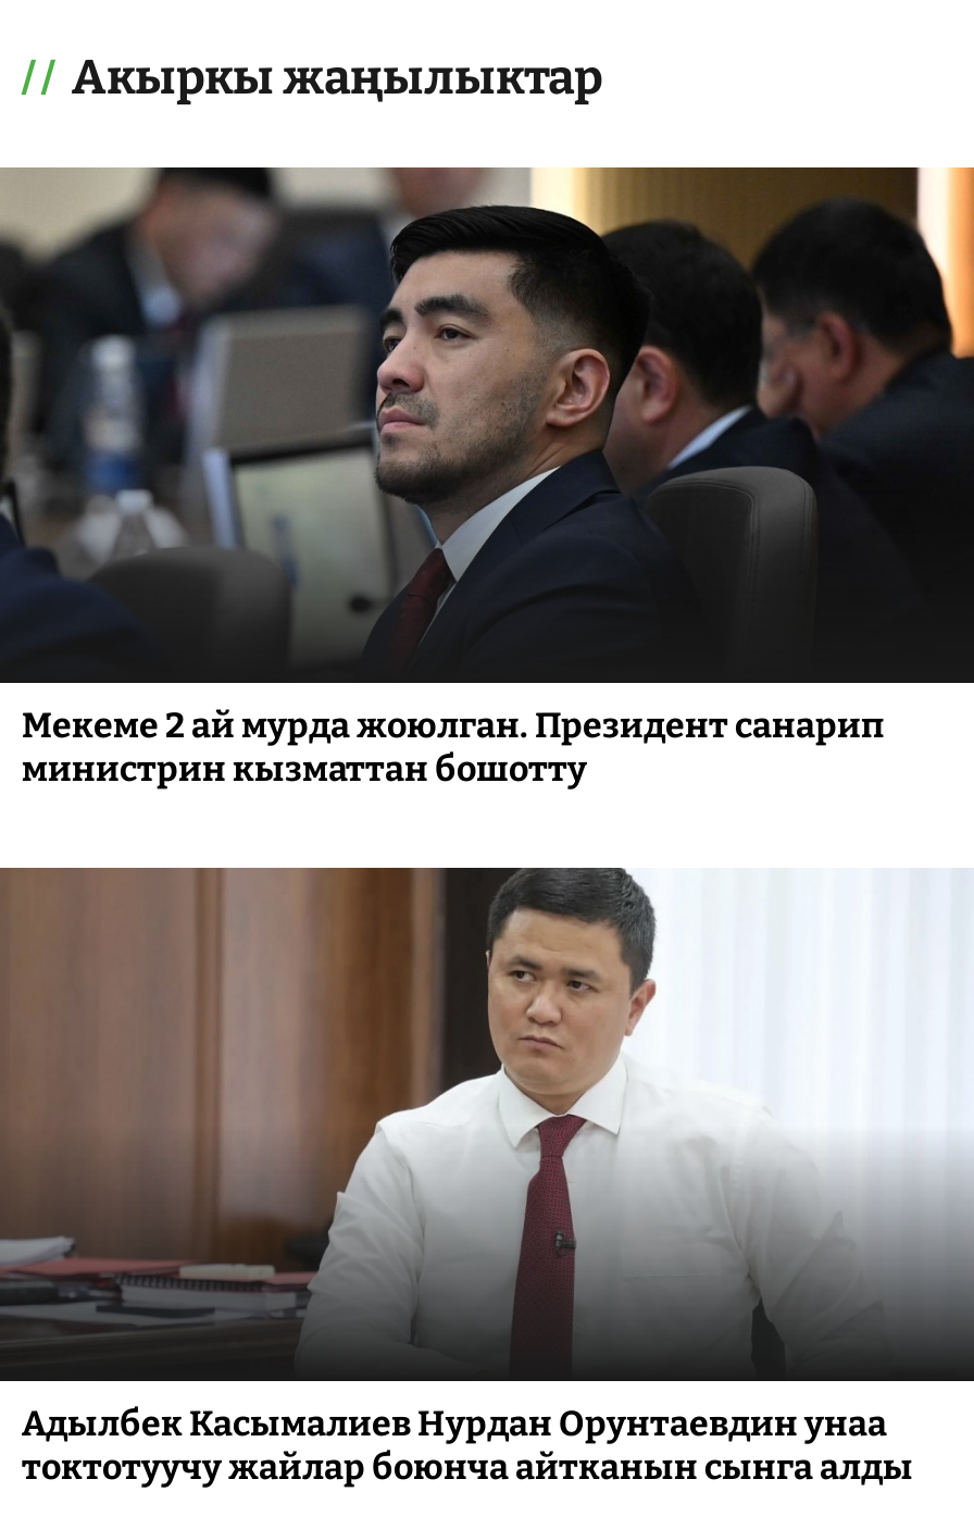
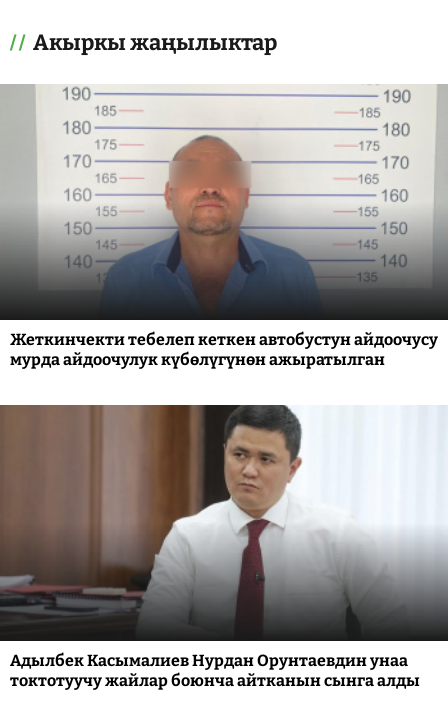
[7,164,967,788] [image] | Мекеме 2 ай мурда жоюлган. Президент санарип | министрин кызматтан бошотту -> [3,83,445,369] [image] | Жеткинчекти тебелеп кеткен автобустун айдоочусу | мурда айдоочулук күбөлүгүнөн ажыратылган

